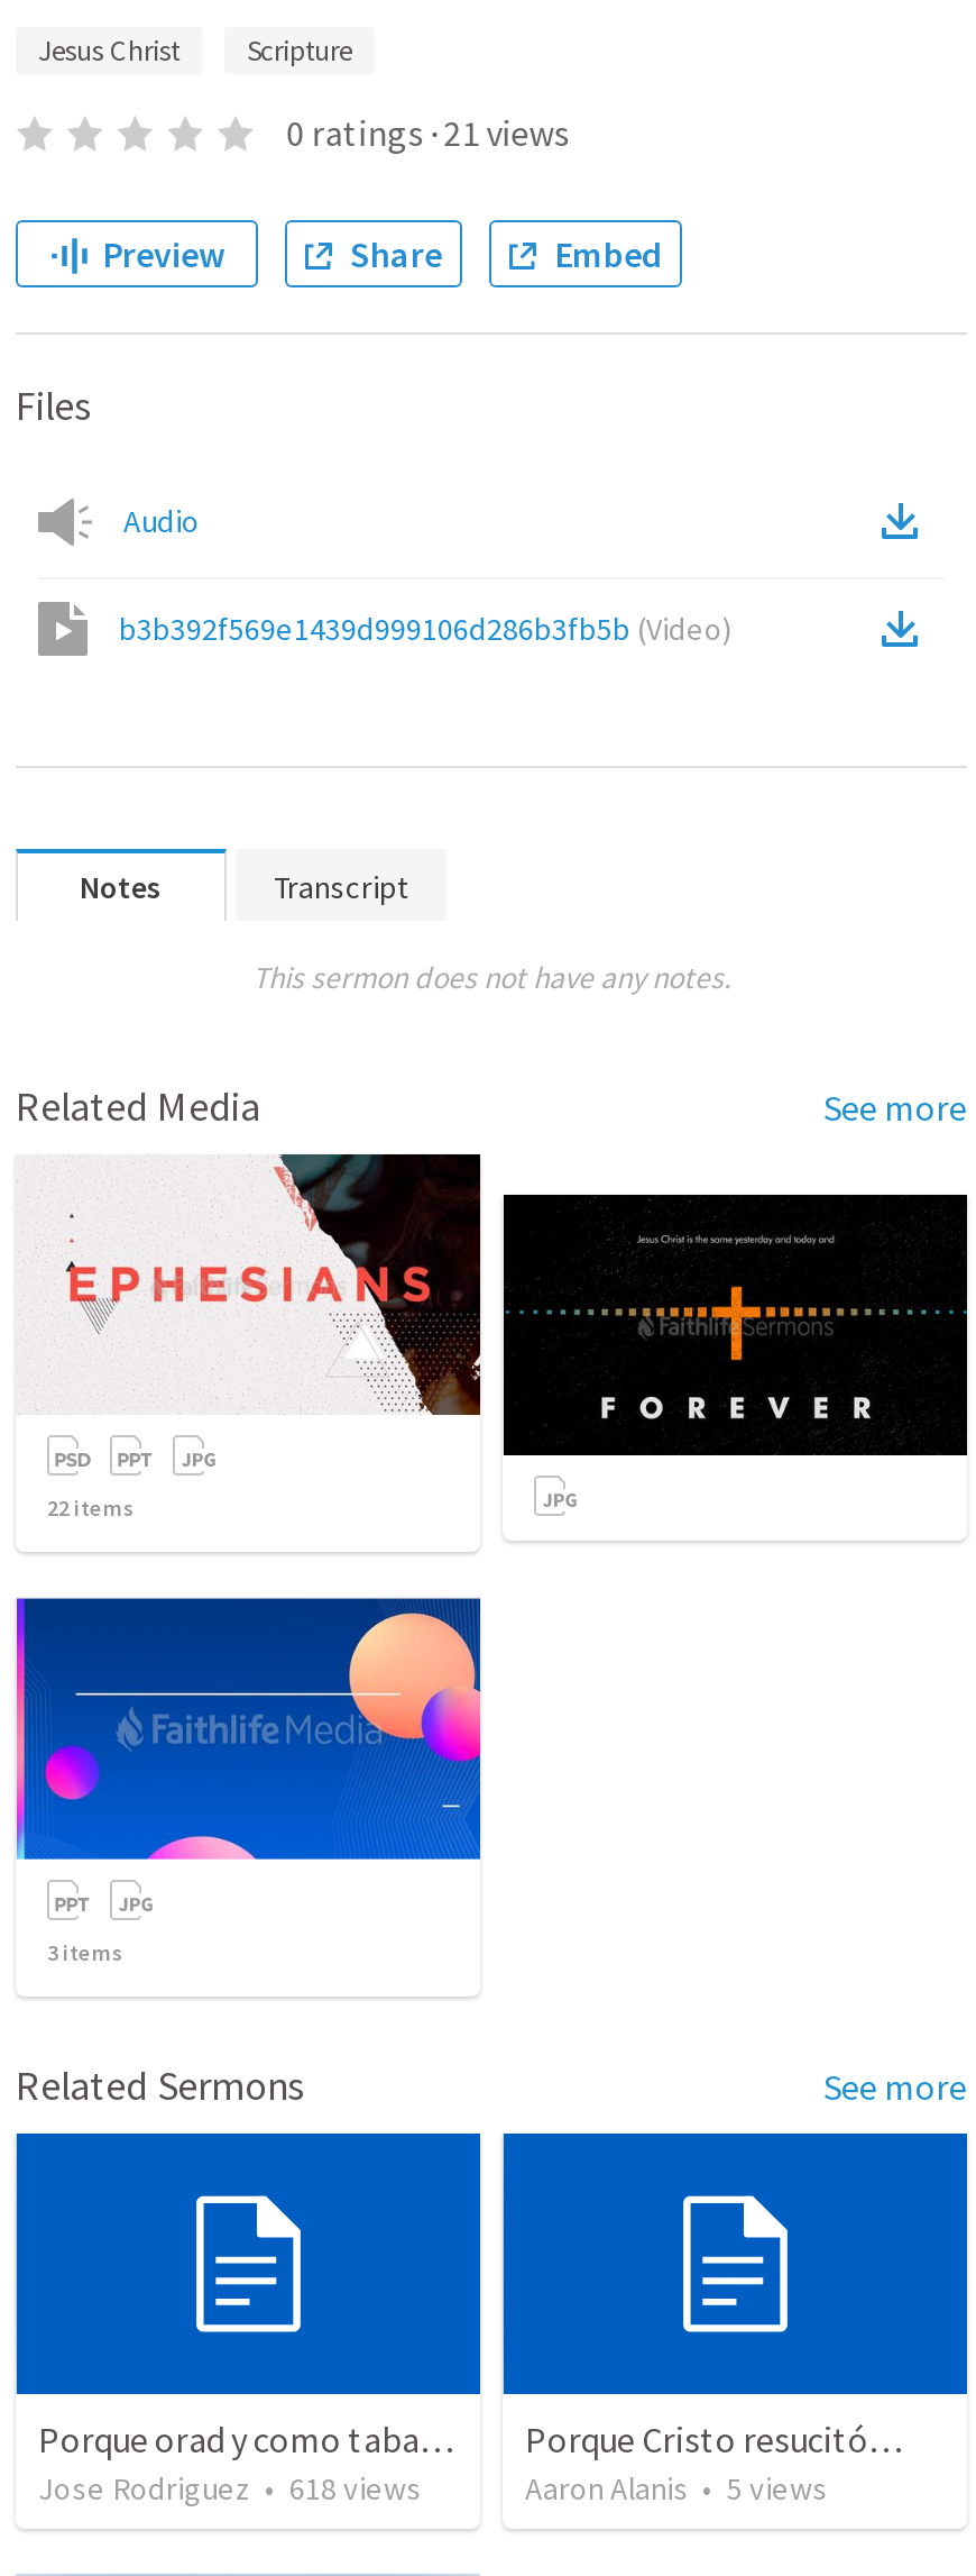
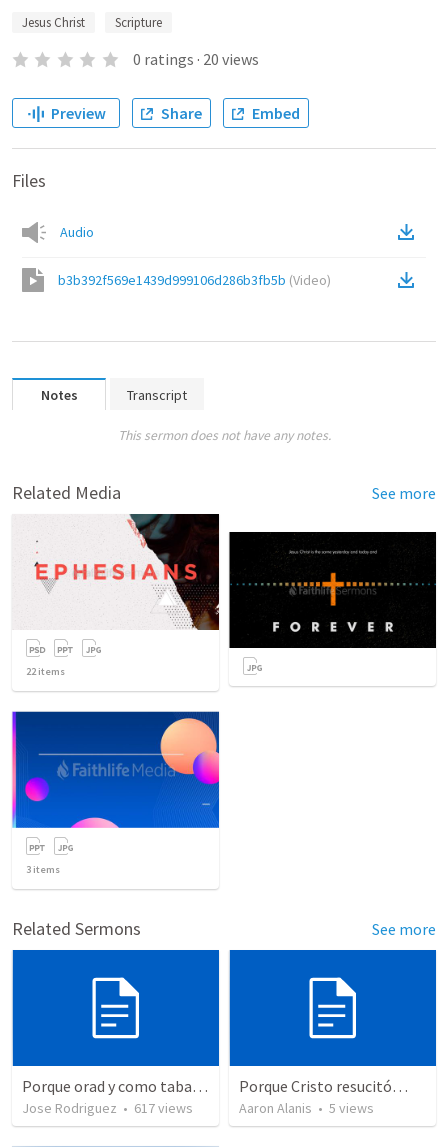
[287,110,569,155] 0 ratings · 21 views -> [133,49,259,69] 0 ratings · 20 views
[38,2469,422,2509] Jose Rodriguez • 618 views -> [22,1099,193,1117] Jose Rodriguez • 617 views

